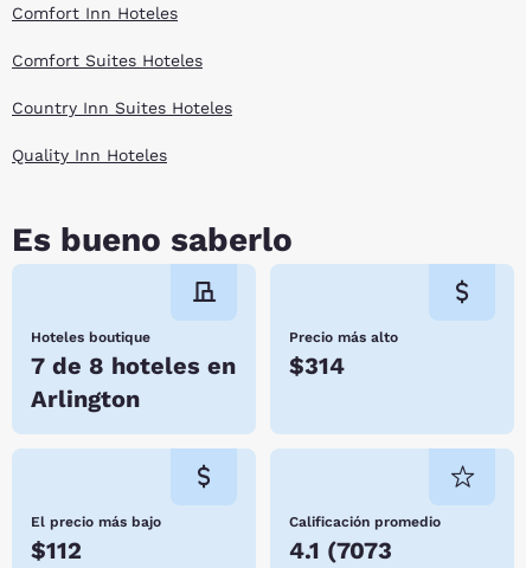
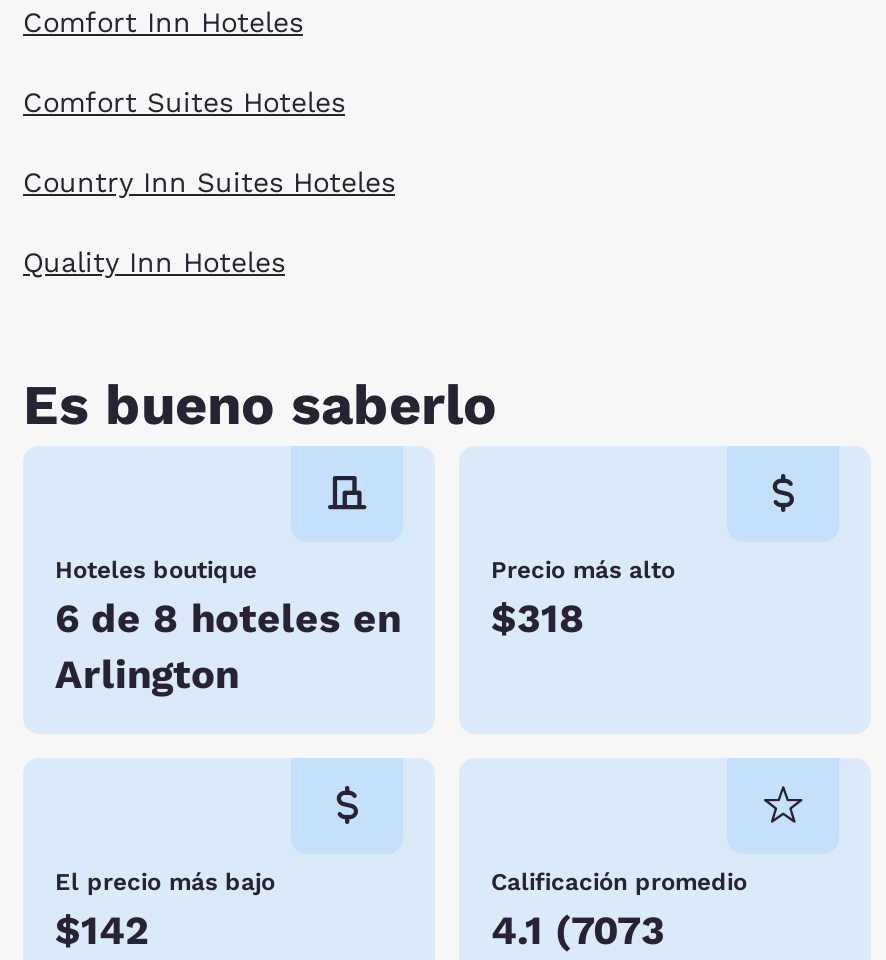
[31,351,236,380] 7 de 8 hoteles en -> [55,594,401,642] 6 de 8 hoteles en
[289,351,345,380] $314 -> [491,594,585,642] $318
[31,536,82,564] $112 -> [55,906,149,954] $142

